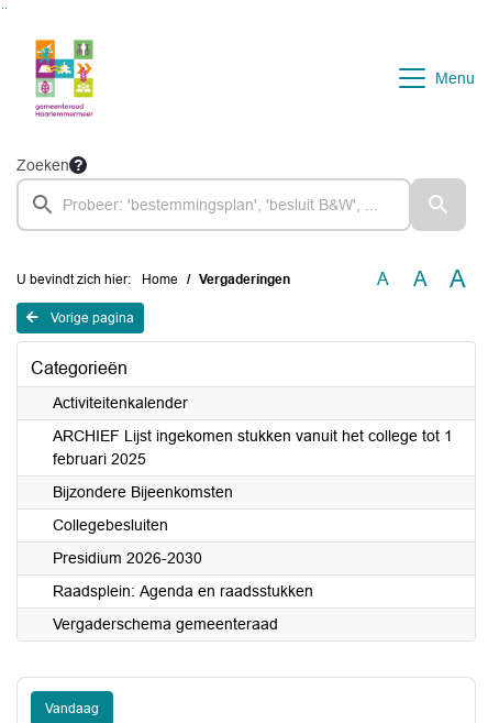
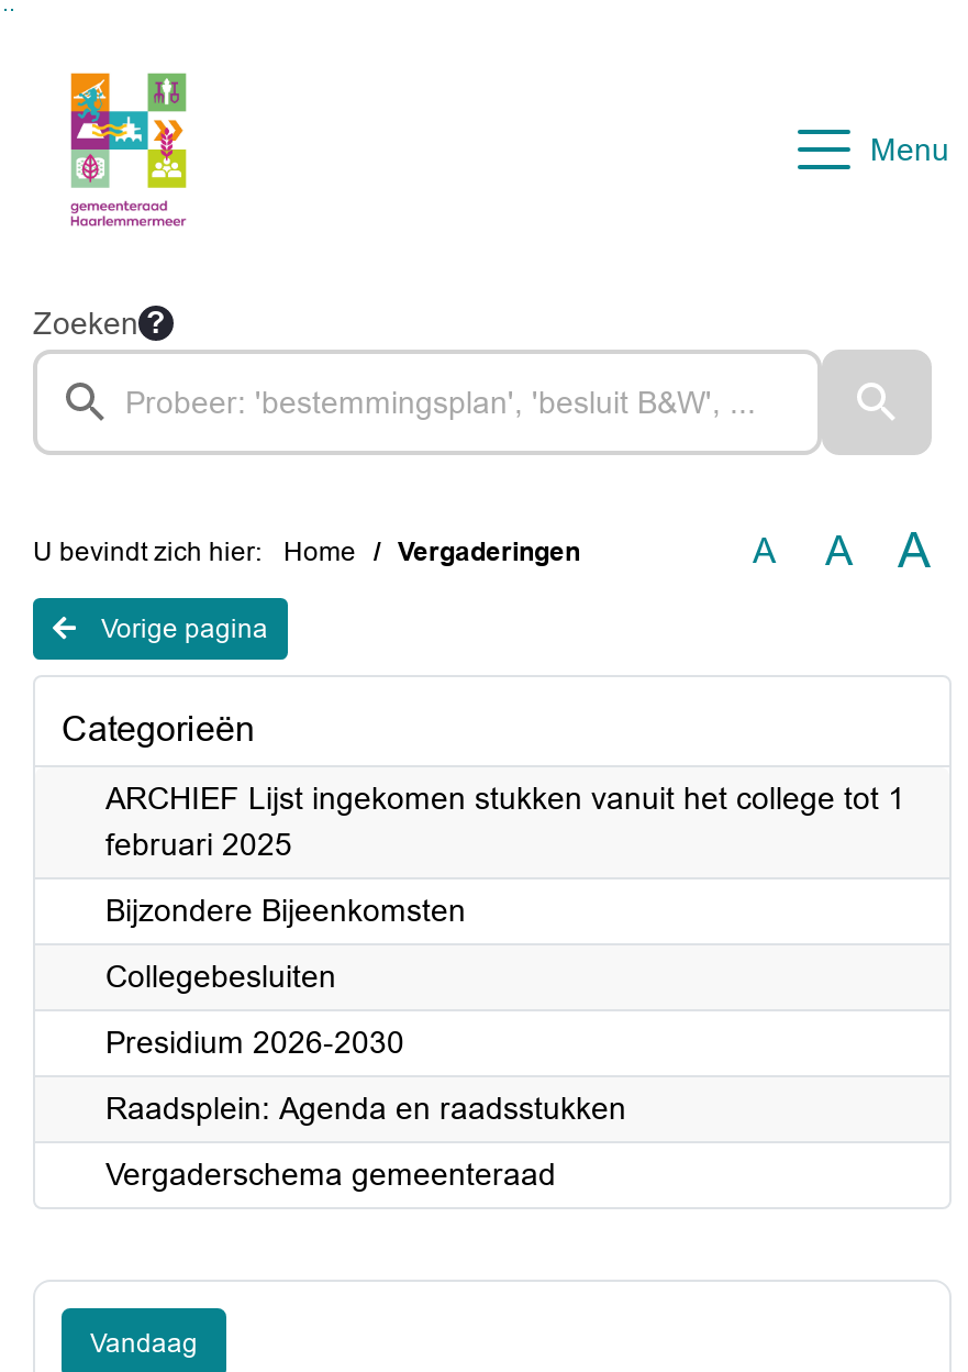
[53,394,188,412] Activiteitenkalender -> none

